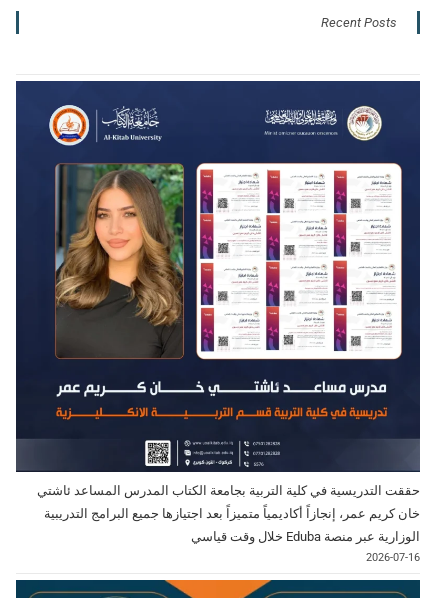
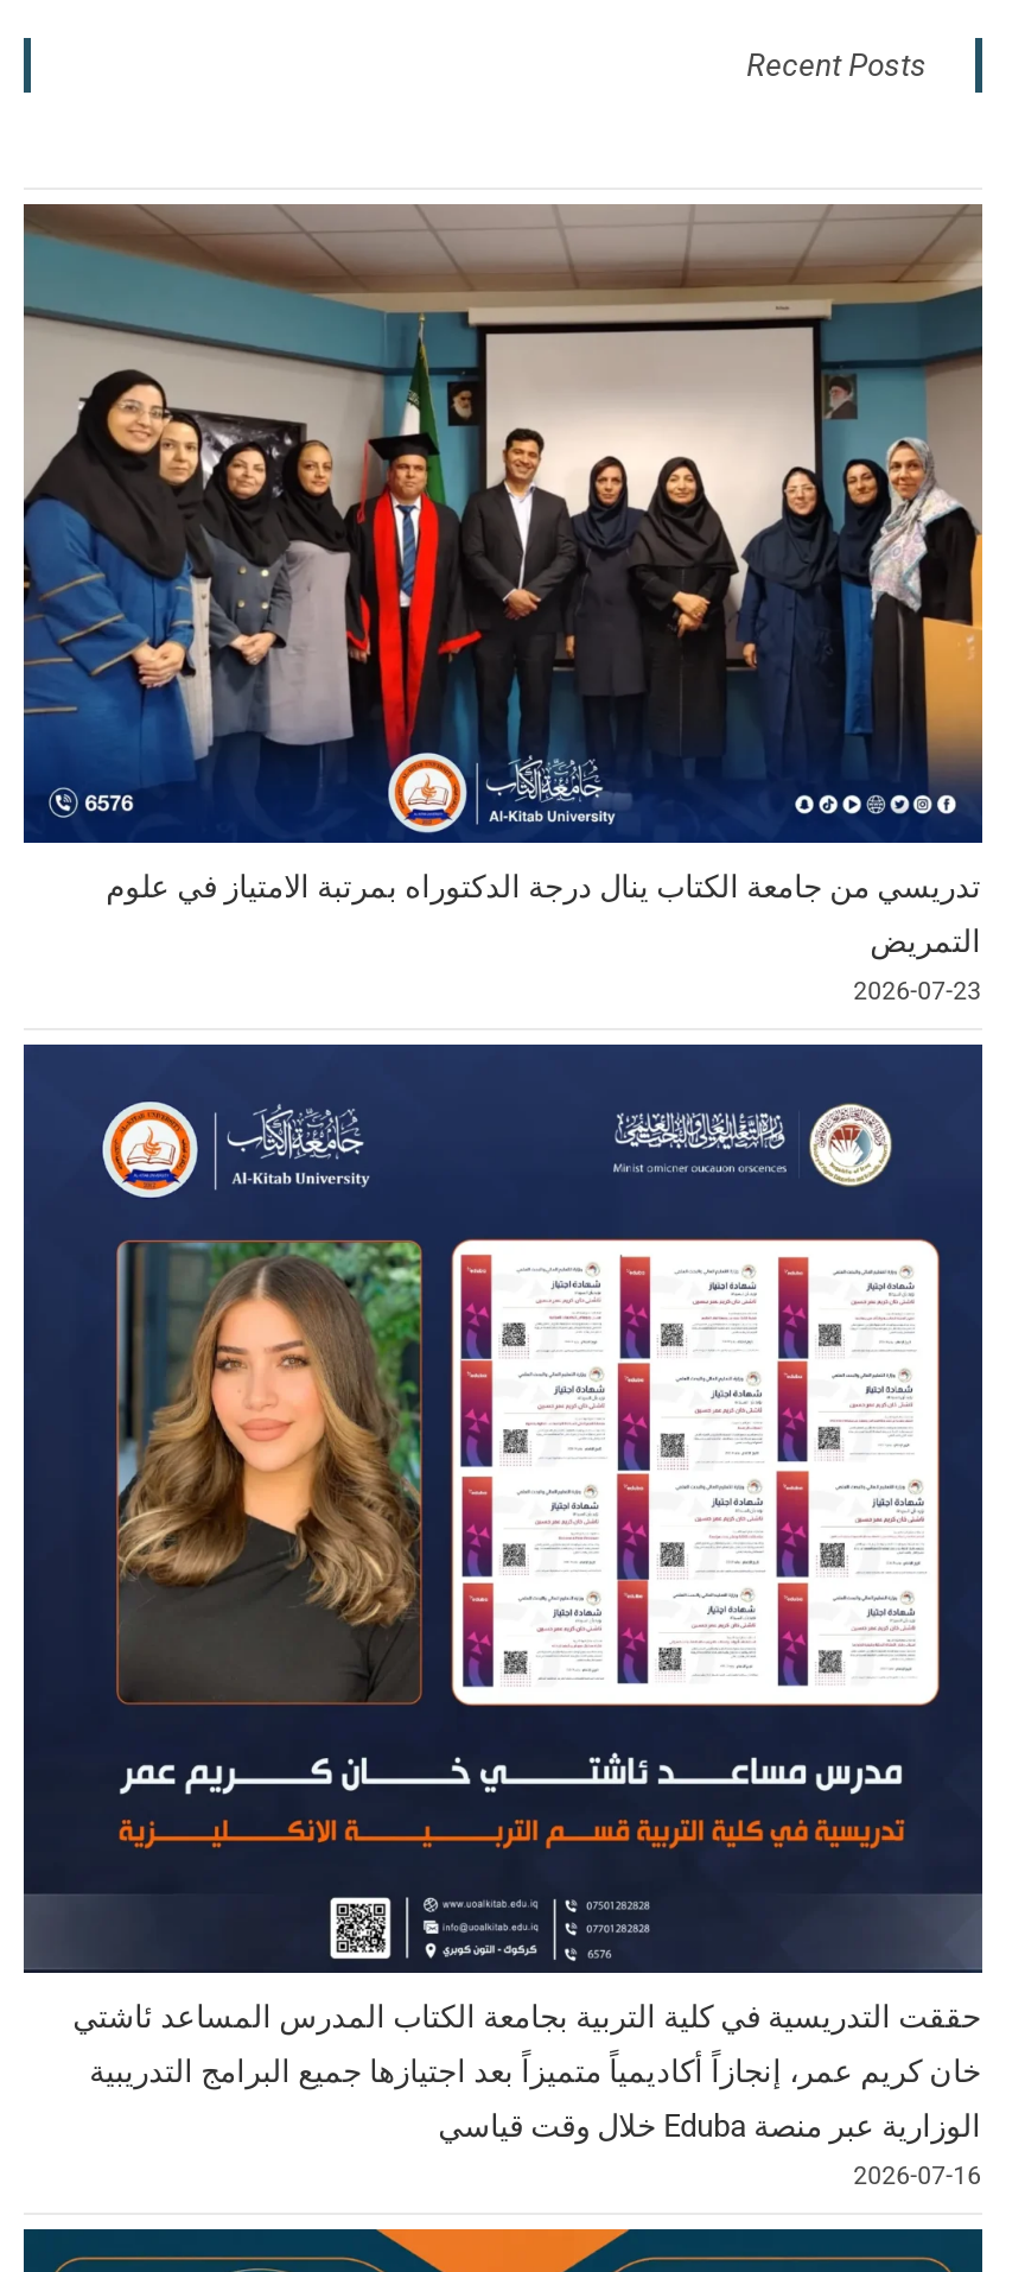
none -> [24,203,985,1007] [image] | تدريسي من جامعة الكتاب ينال درجة الدكتوراه بمرتبة الامتياز في علوم | التمريض | 2026-07-23

